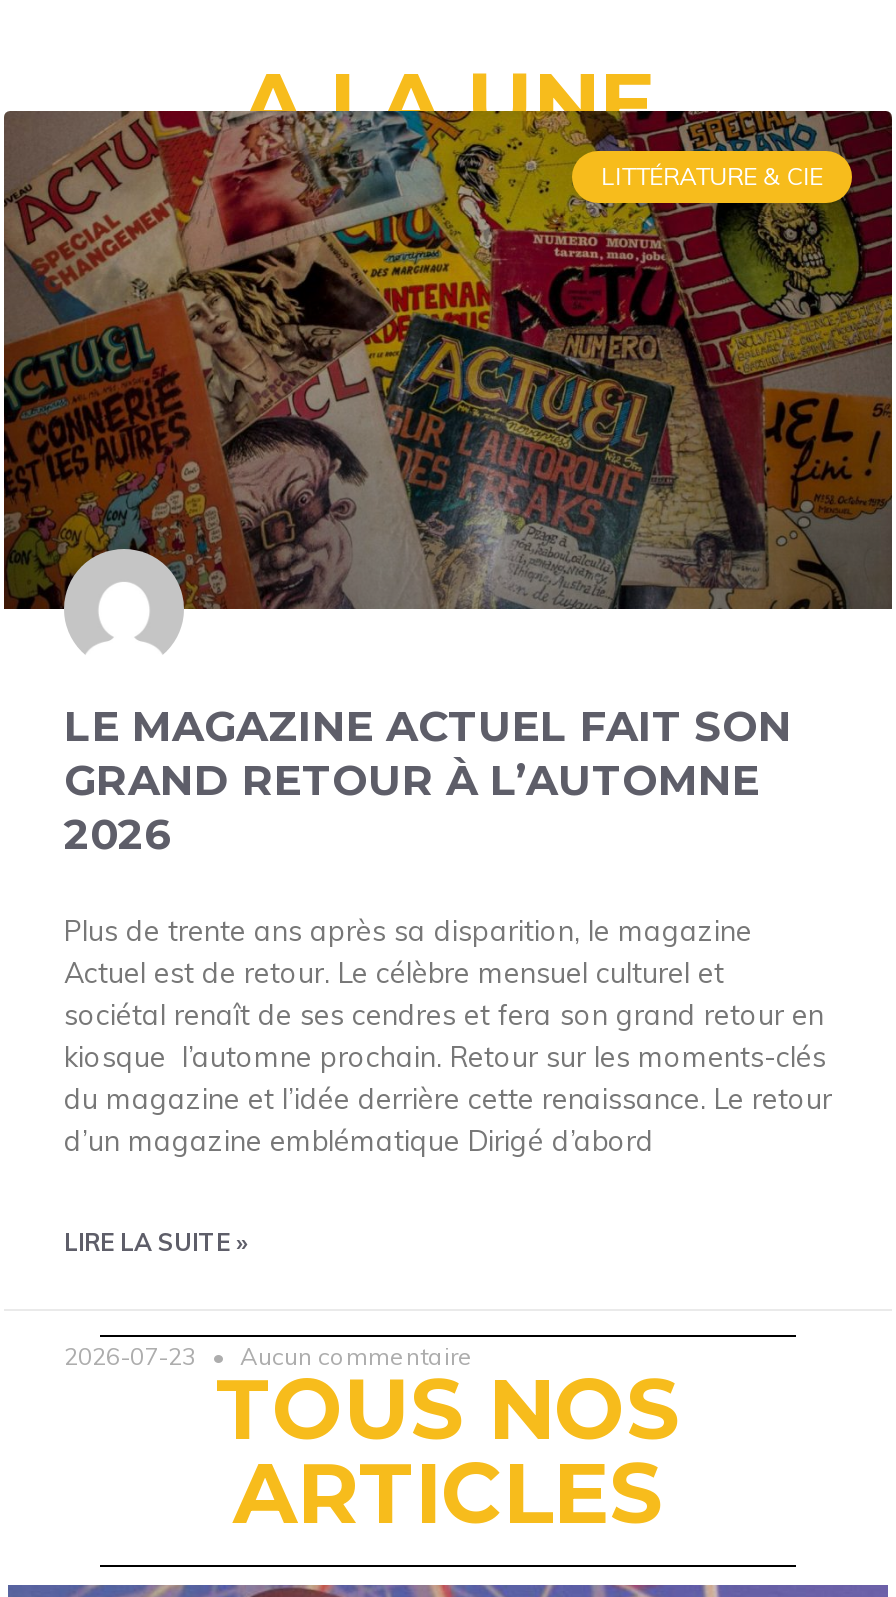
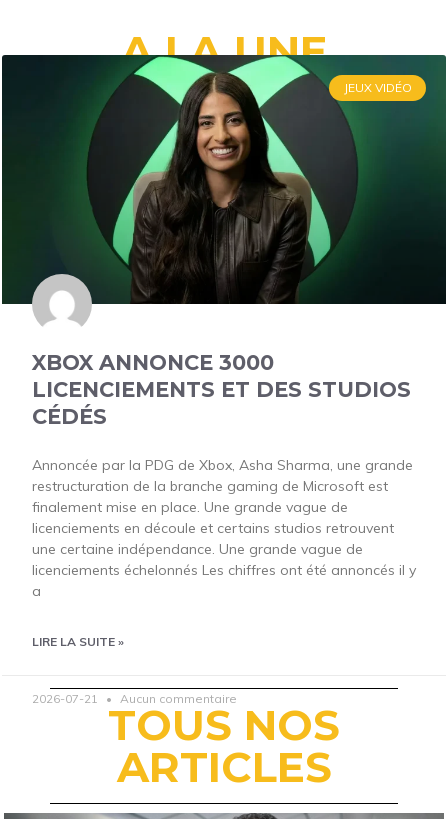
[6,109,890,611] [image] | LITTÉRATURE & CIE -> [3,54,445,305] [image] | JEUX VIDÉO
[64,700,792,858] LE MAGAZINE ACTUEL FAIT SON | GRAND RETOUR À L’AUTOMNE | 2026 -> [32,350,411,429] XBOX ANNONCE 3000 | LICENCIEMENTS ET DES STUDIOS | CÉDÉS
[64,912,832,1158] Plus de trente ans après sa disparition, le magazine | Actuel est de retour. Le célèbre mensuel culturel et | sociétal renaît de ses cendres et fera son grand retour en | kiosque l’automne prochain. Retour sur les moments-clés | du magazine et l’idée derrière cette renaissance. Le retour | d’un magazine emblématique Dirigé d’abord -> [32,456,416,600] Annoncée par la PDG de Xbox, Asha Sharma, une grande | restructuration de la branche gaming de Microsoft est | finalement mise en place. Une grande vague de | licenciements en découle et certains studios retrouvent | une certaine indépendance. Une grande vague de | licenciements échelonnés Les chiffres ont été annoncés il y | a
[64,1340,474,1370] 2026-07-23 Aucun commentaire -> [32,691,237,706] 2026-07-21 Aucun commentaire

